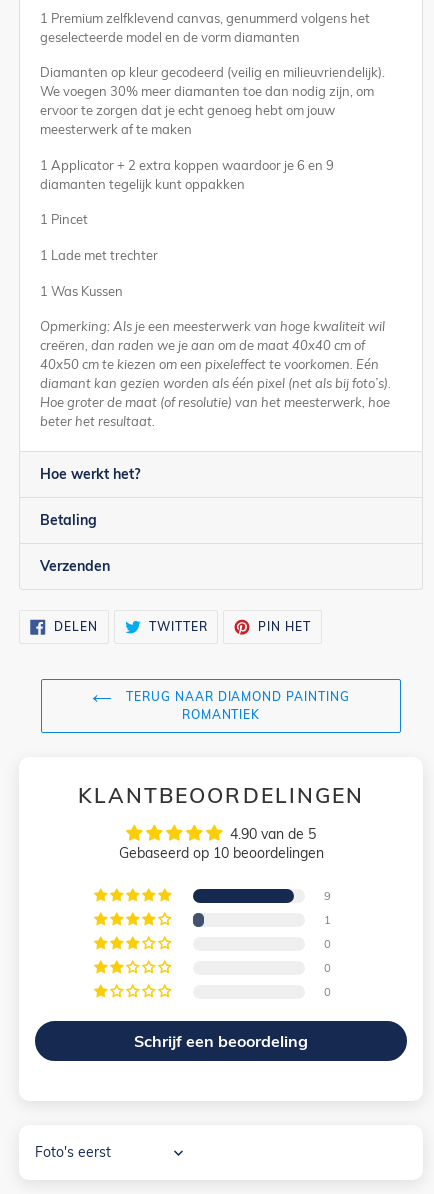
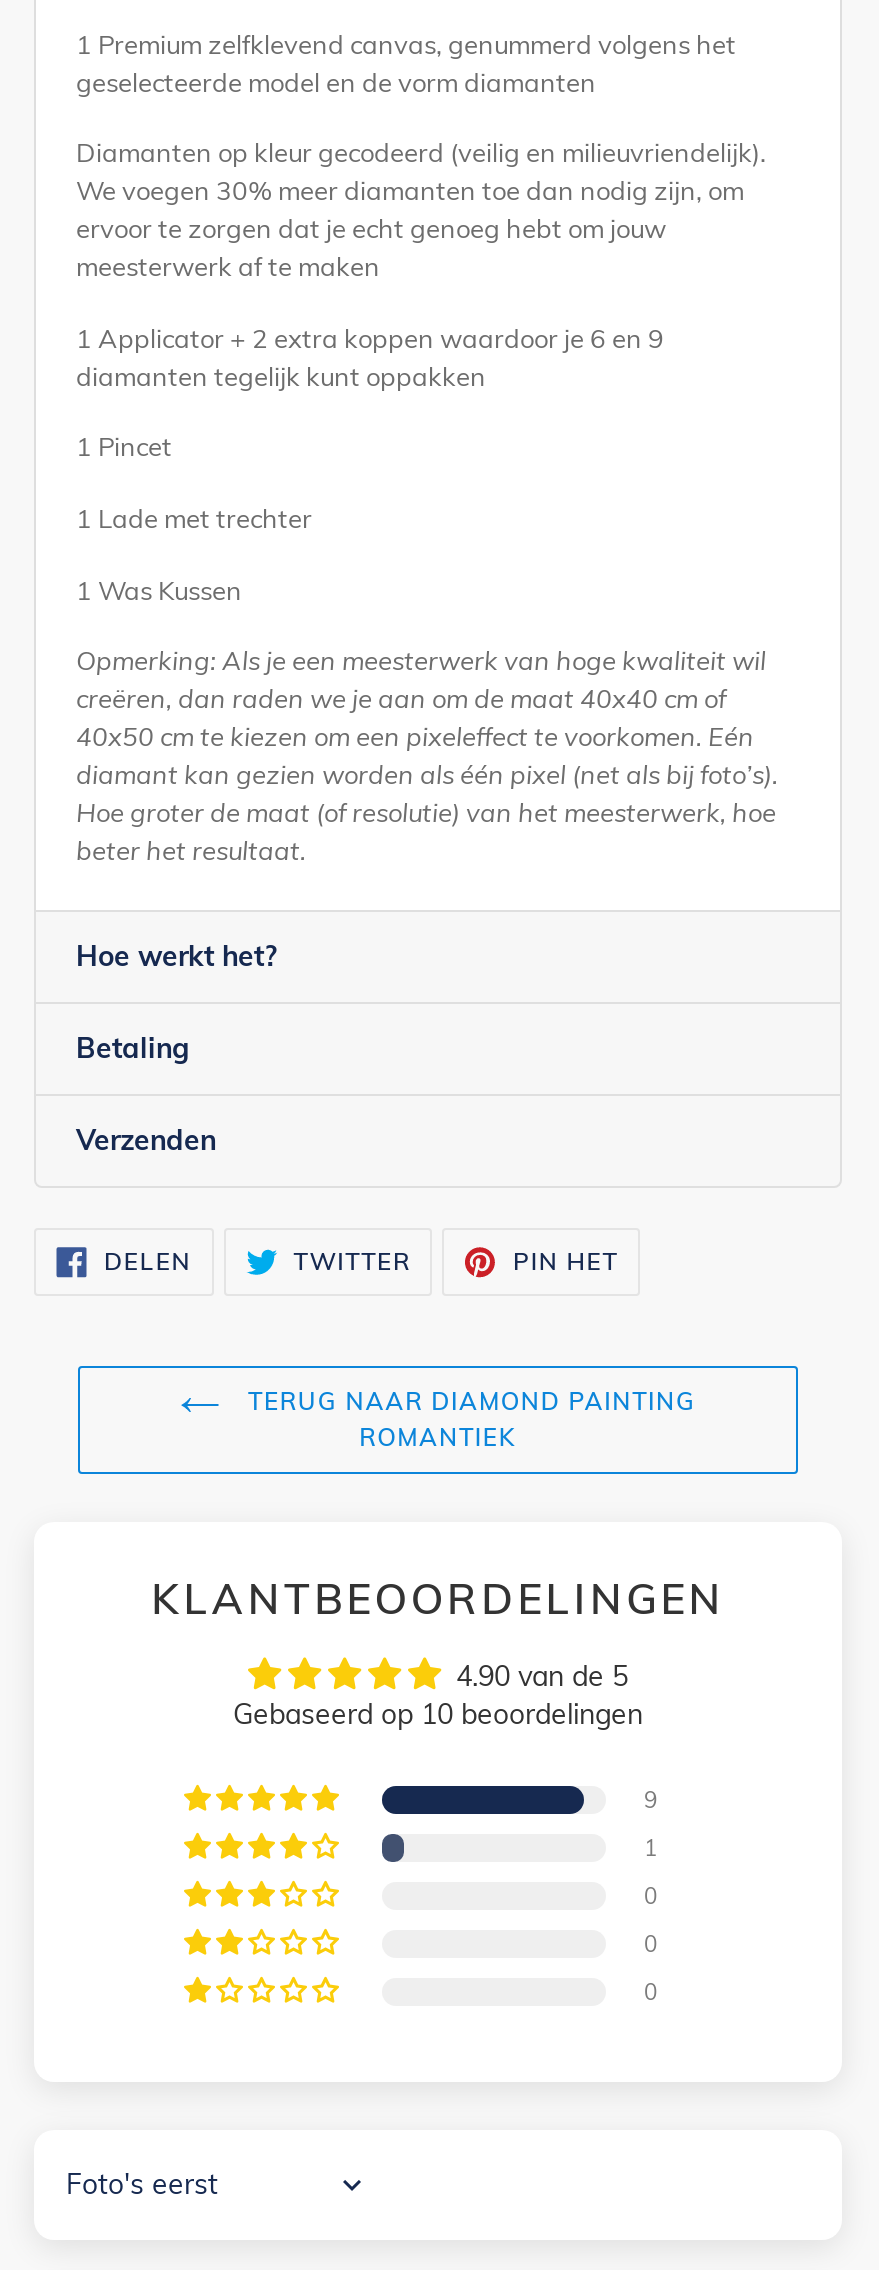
[134,1031,308,1051] Schrijf een beoordeling -> none

